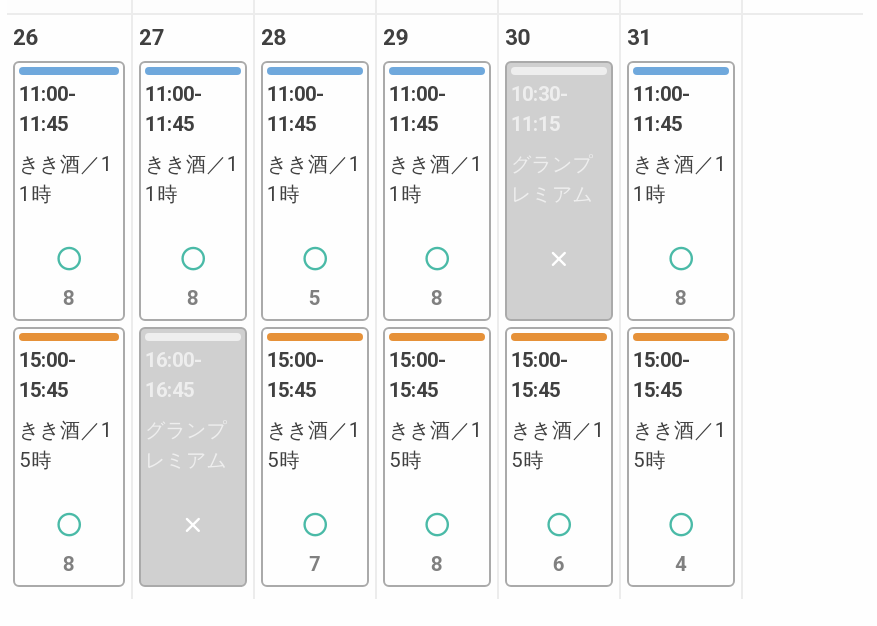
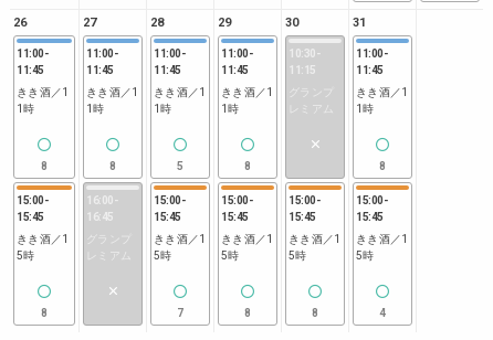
[553,553,565,575] 6 -> [312,307,318,319] 8

